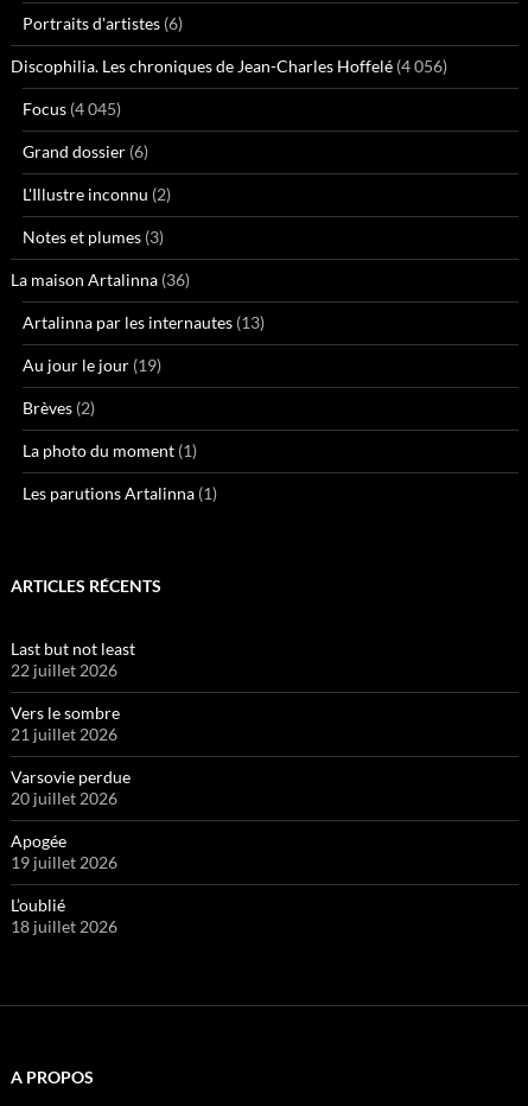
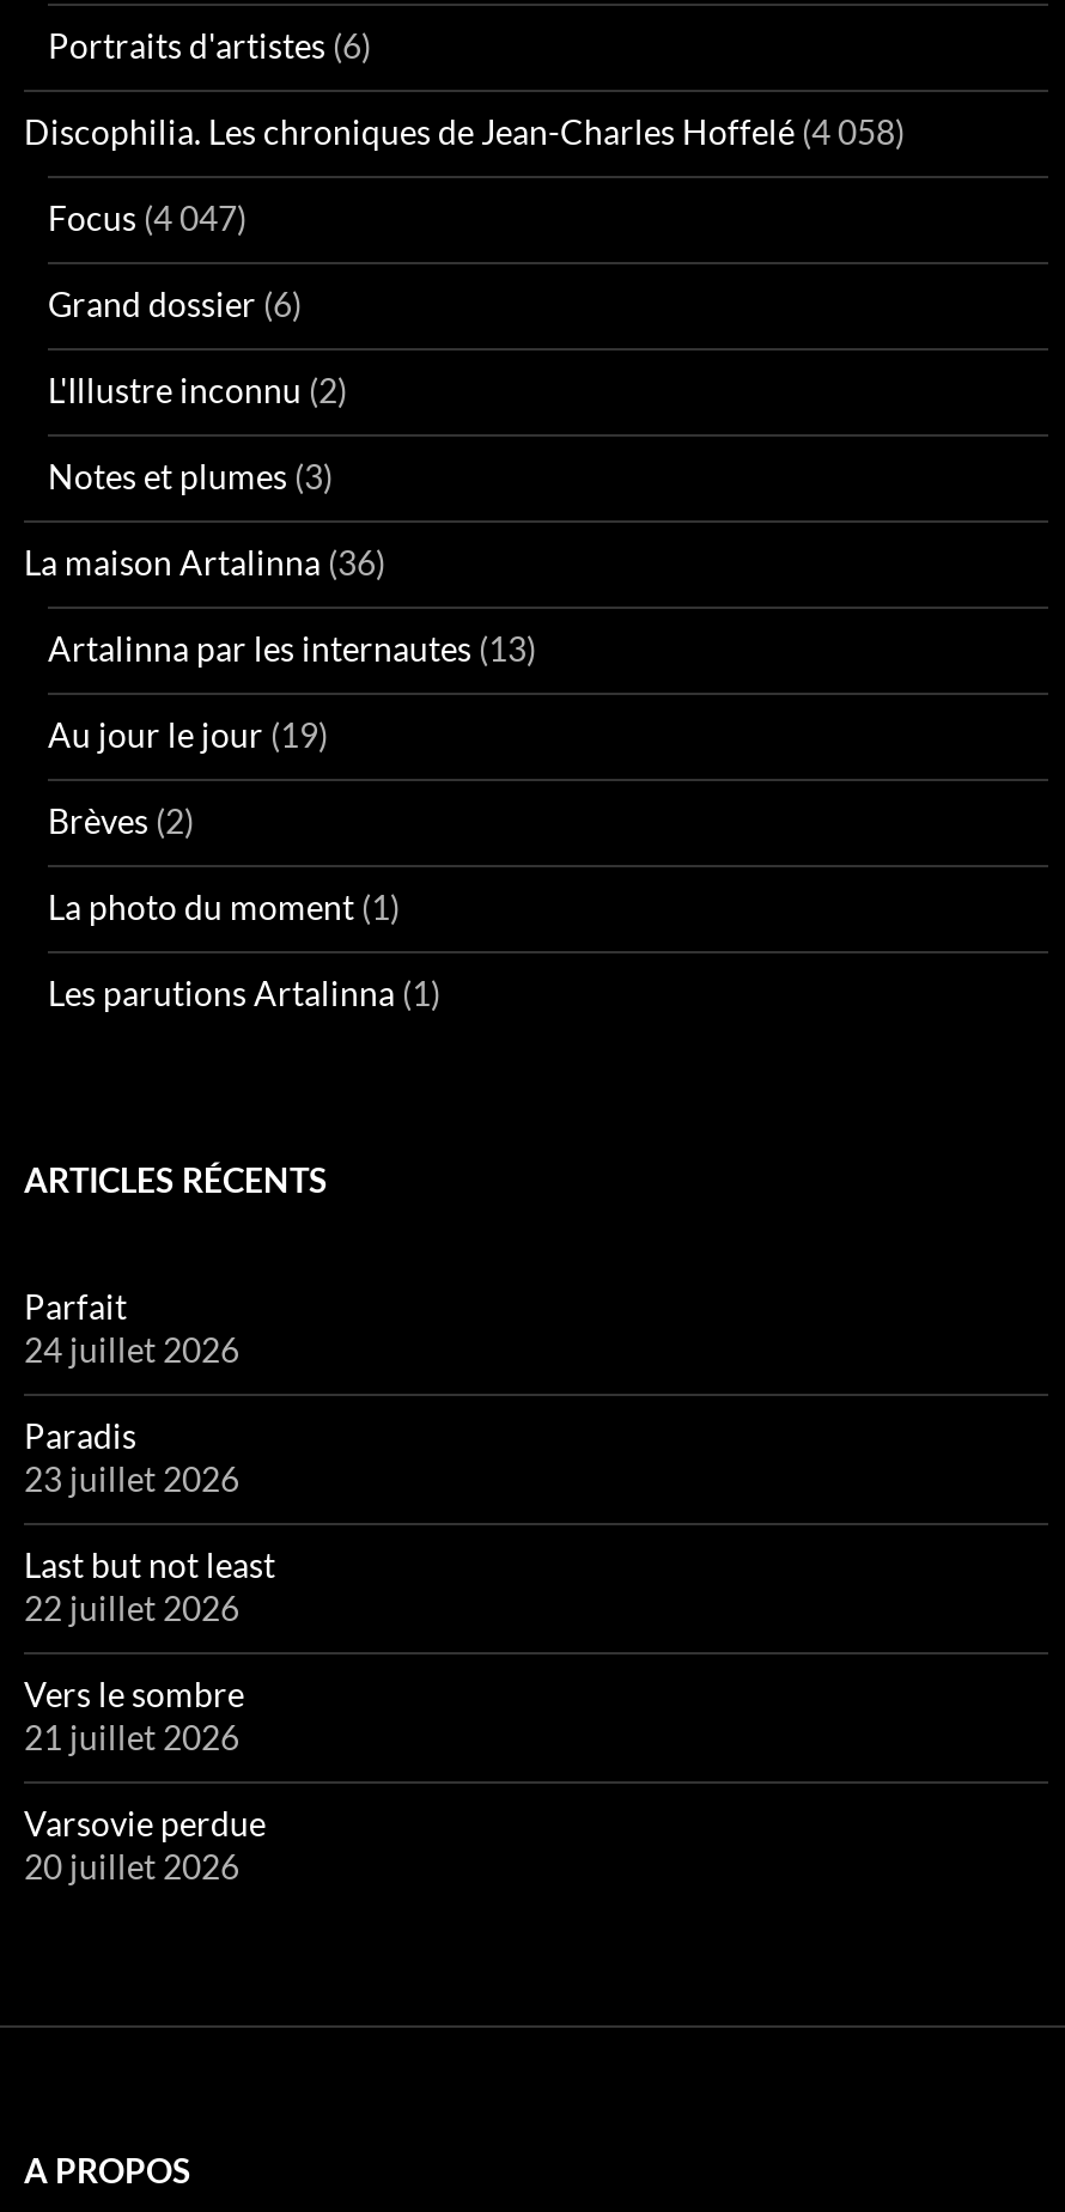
[11,56,447,76] Discophilia. Les chroniques de Jean-Charles Hoffelé (4 056) -> [24,111,905,152] Discophilia. Les chroniques de Jean-Charles Hoffelé (4 058)
[23,98,121,119] Focus (4 045) -> [48,197,247,238] Focus (4 047)
none -> [24,1286,239,1499] Parfait | 24 juillet 2026 | Paradis | 23 juillet 2026
moved [11,638,135,808] -> [24,1544,275,1887]: Last but not least | 22 juillet 2026 | Vers le sombre | 21 juillet 2026 | Varsovie perdue | 20 juillet 2026
[11,831,117,936] Apogée | 19 juillet 2026 | L’oublié | 18 juillet 2026 -> none

